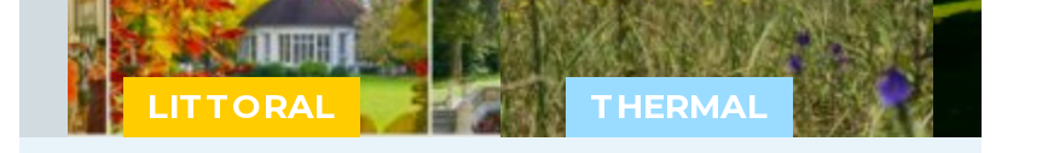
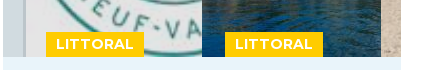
[590,84,769,128] THERMAL -> [235,35,313,53] LITTORAL

